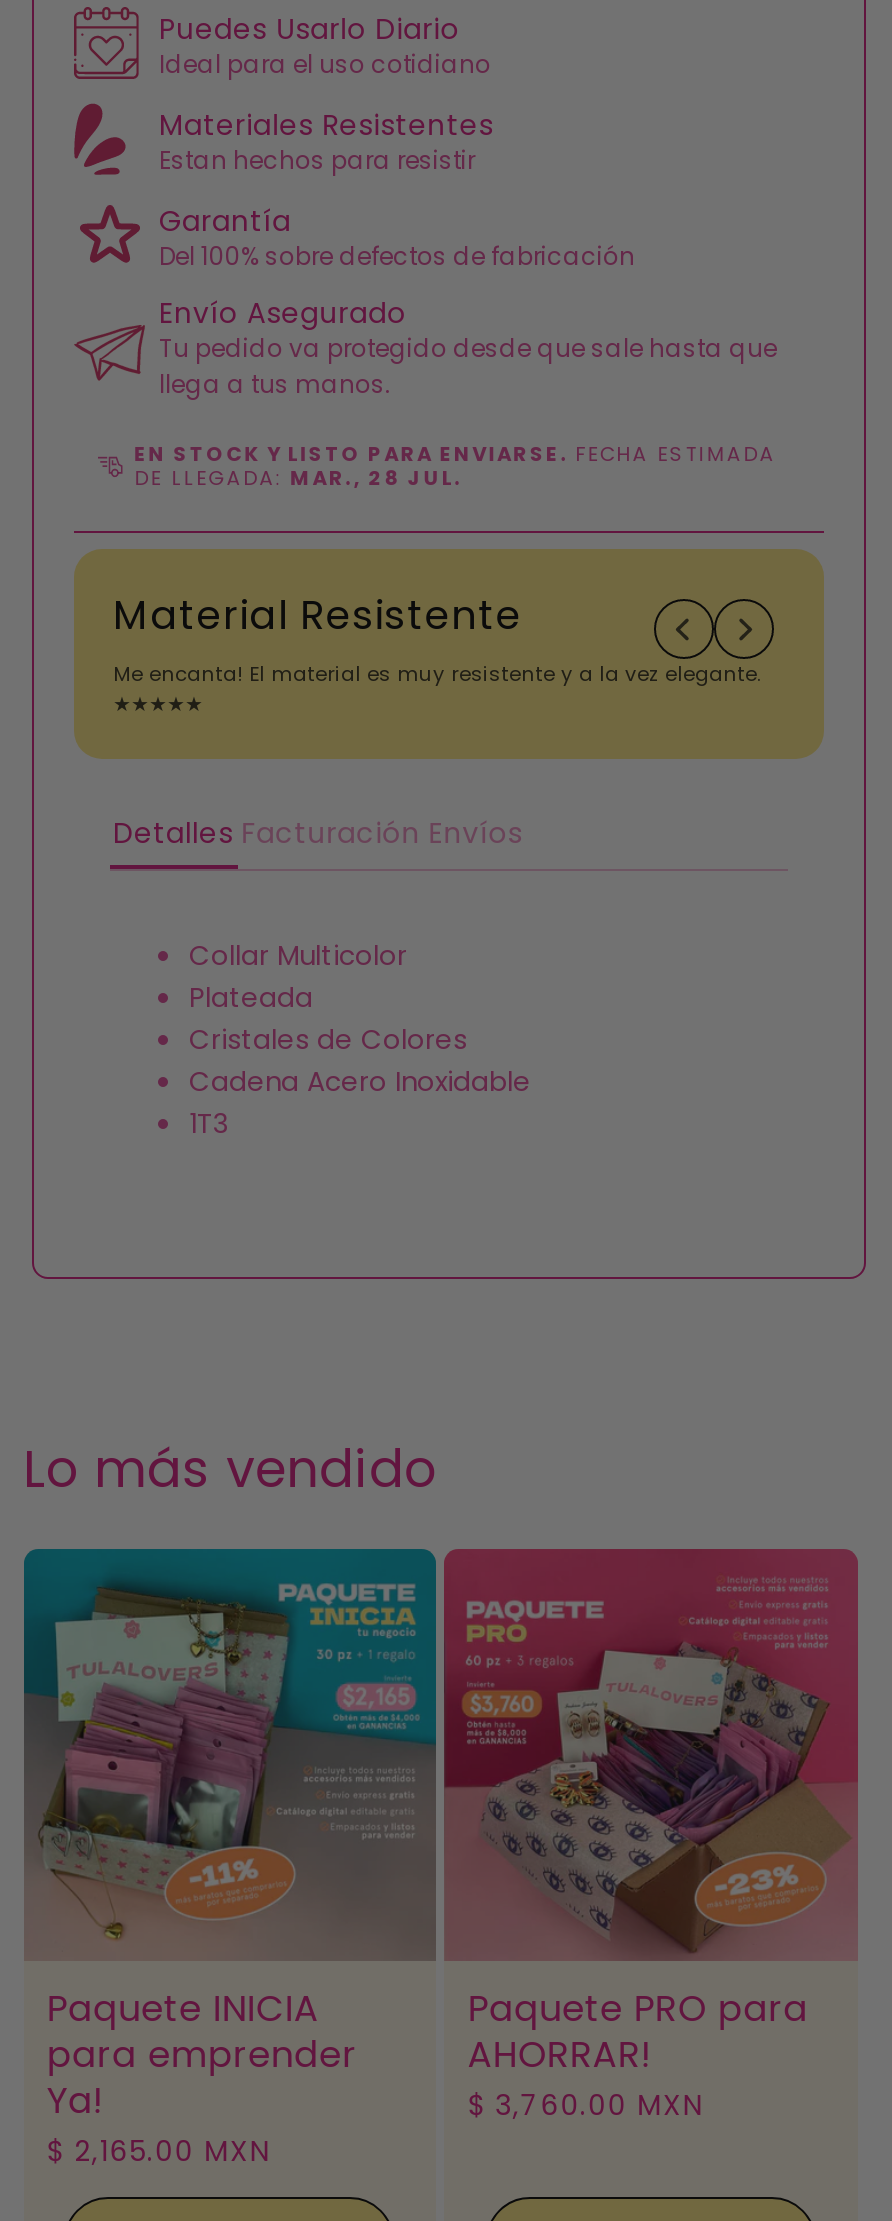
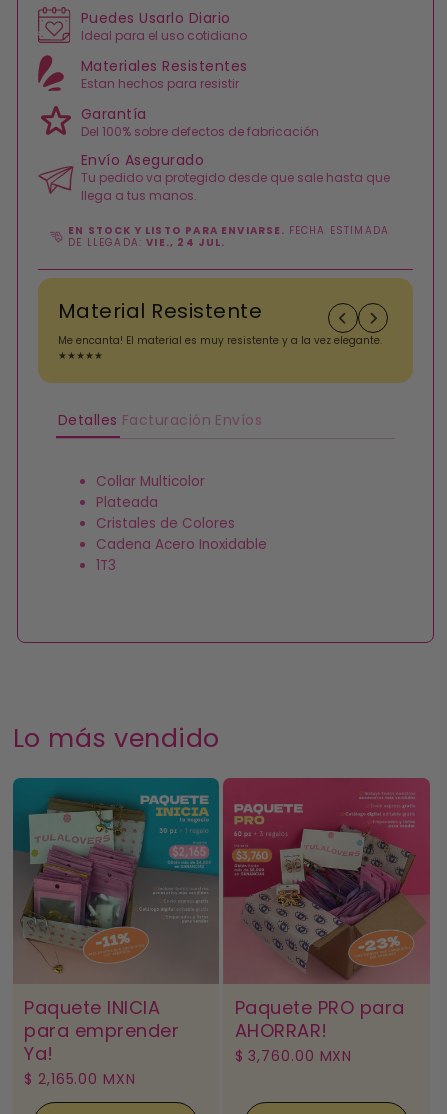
[134,464,463,494] DE LLEGADA: MAR., 28 JUL. -> [68,235,225,250] DE LLEGADA: VIE., 24 JUL.

